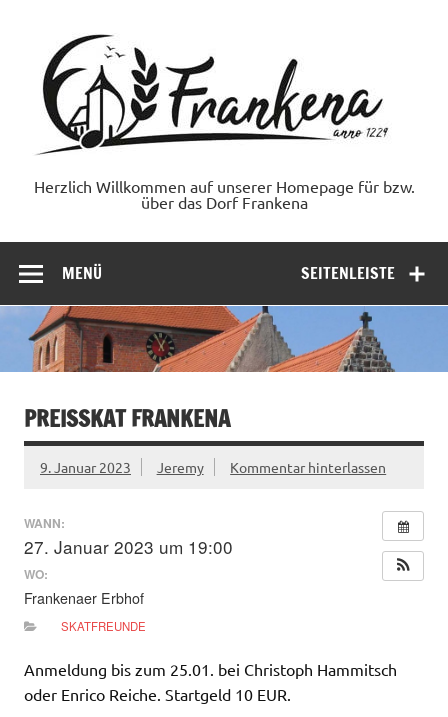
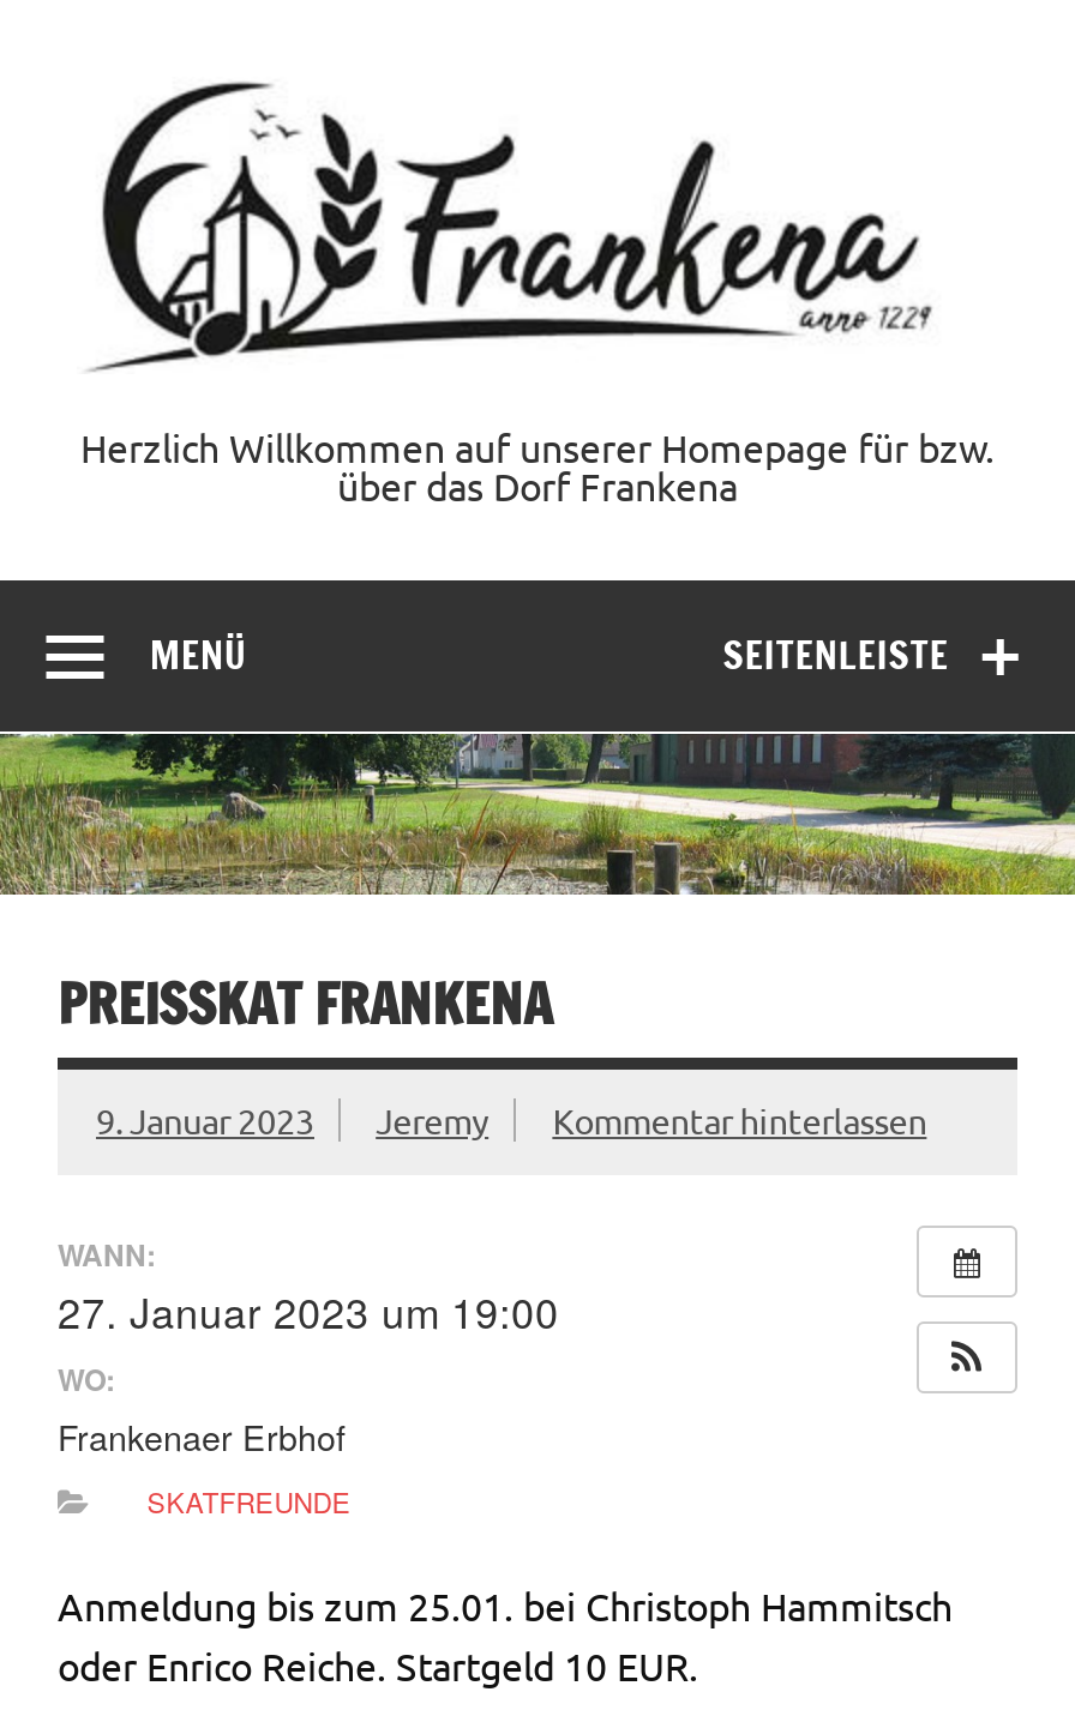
[3,305,445,373] [image] -> [7,731,1068,897] [image]

